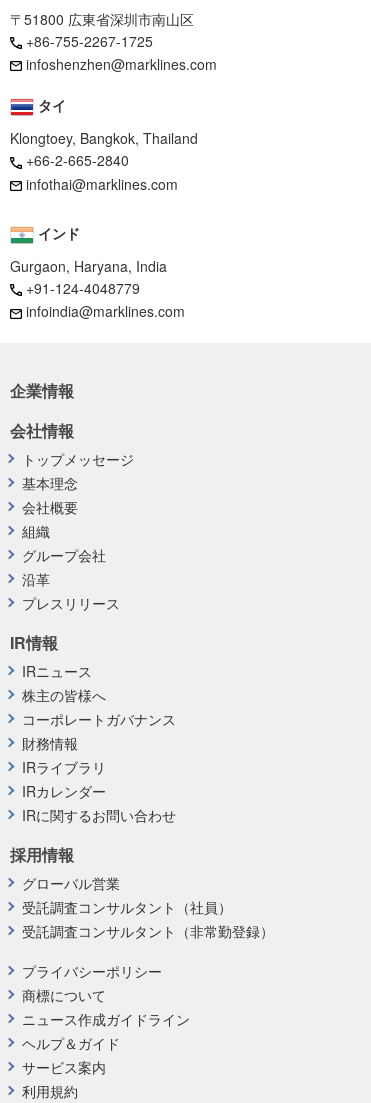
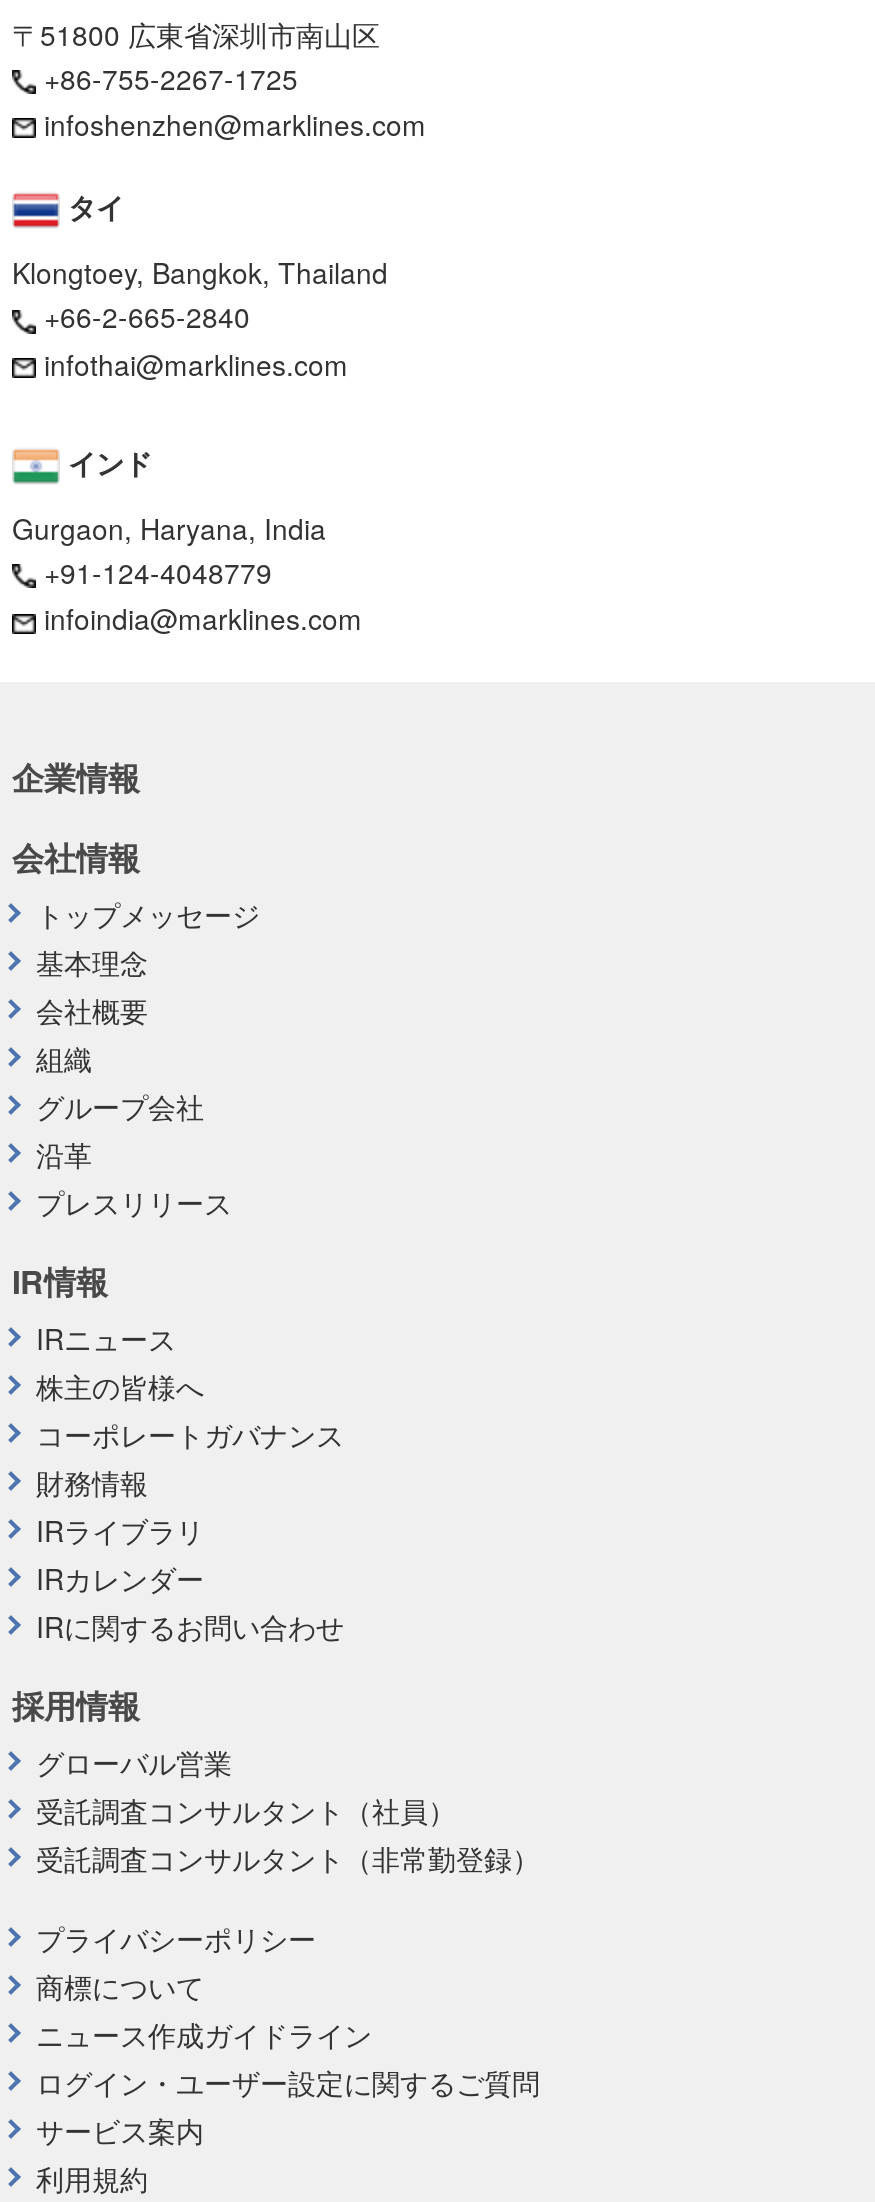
[22,1033,120,1053] ヘルプ＆ガイド -> [36,2061,540,2101] ログイン・ユーザー設定に関するご質問

